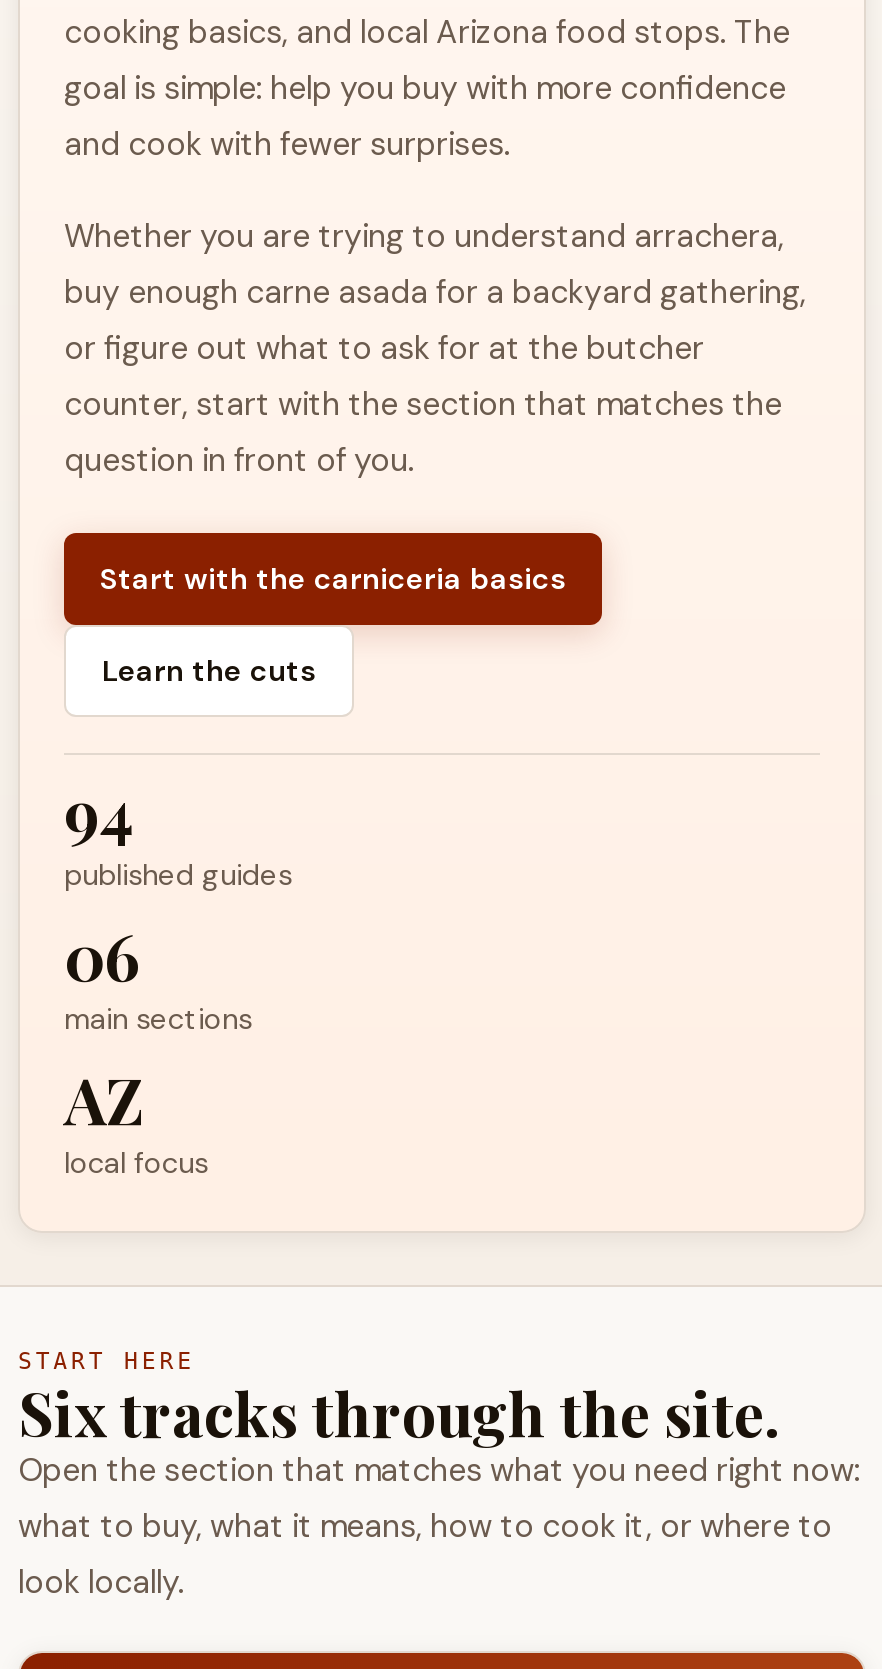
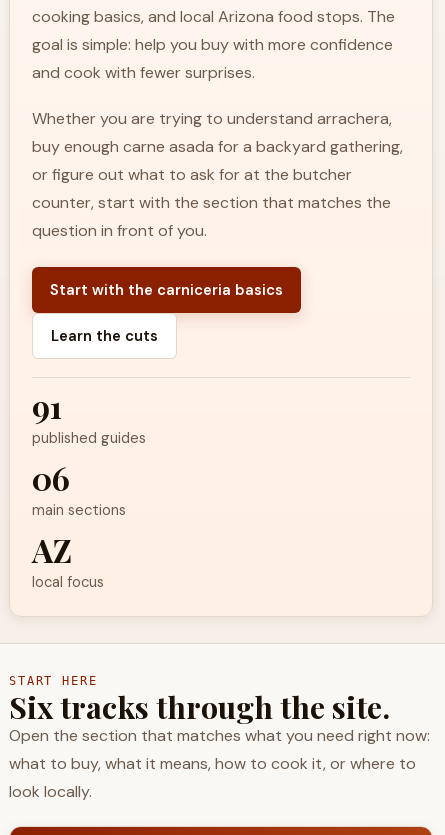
[64,766,134,852] 94 -> [32,384,62,427] 91

